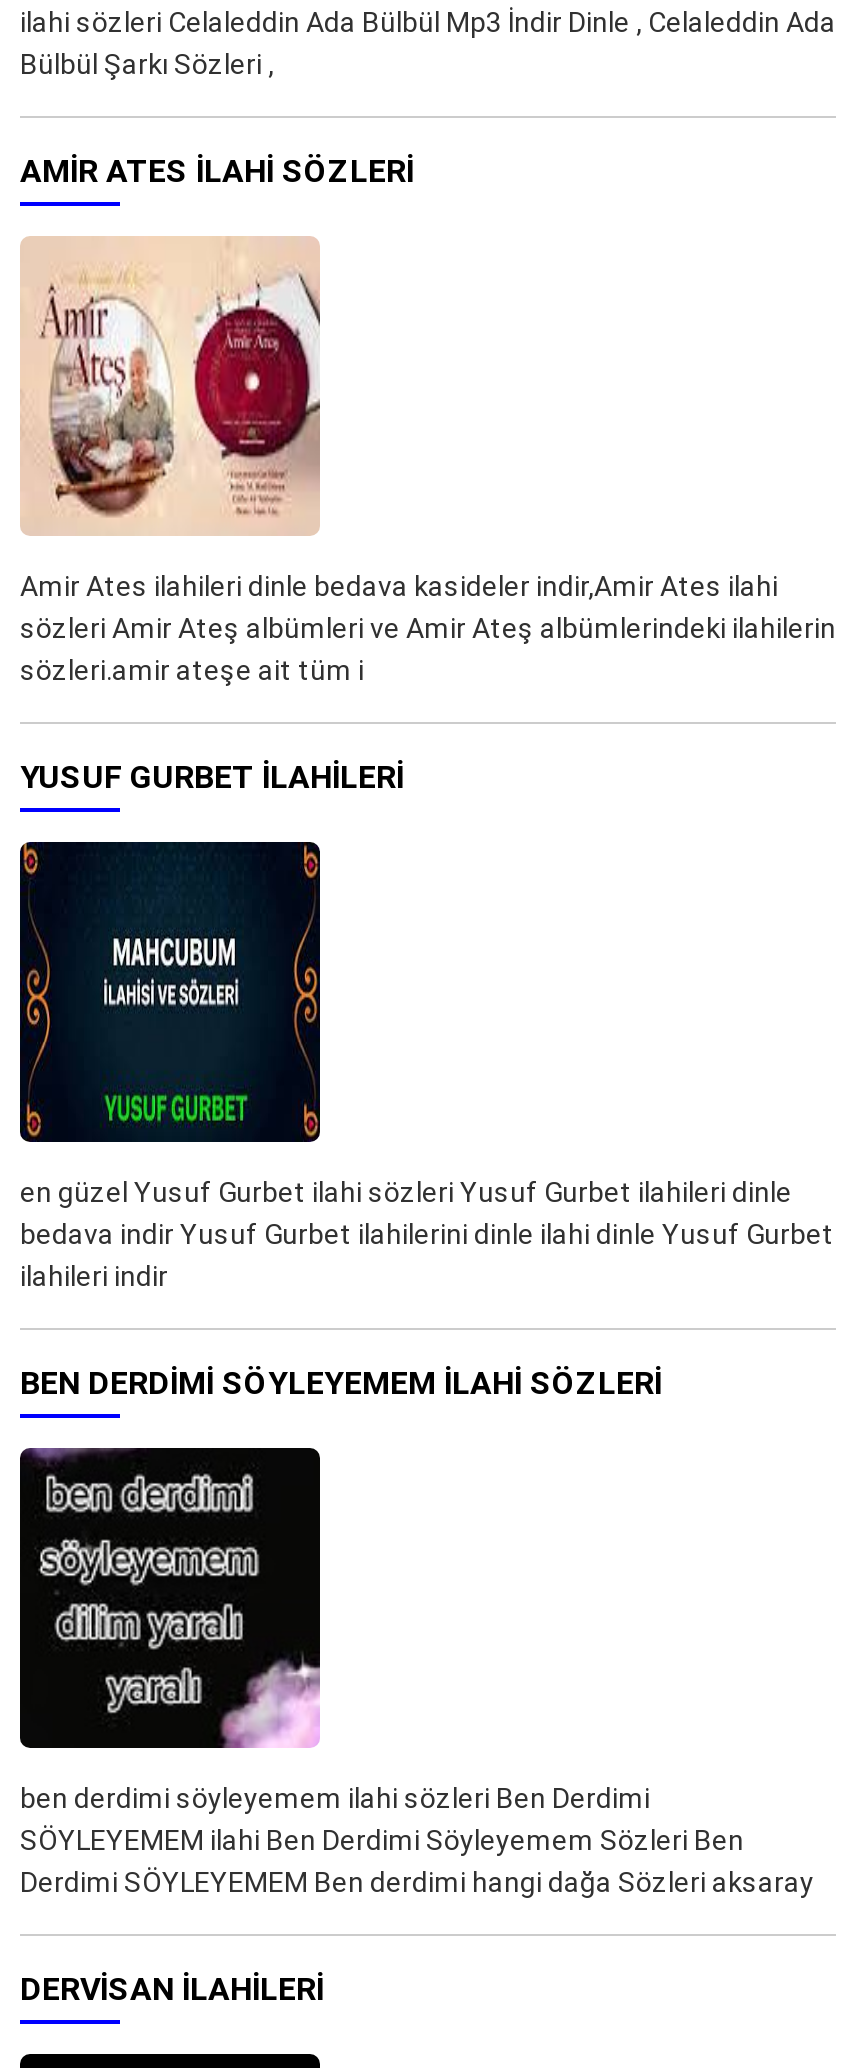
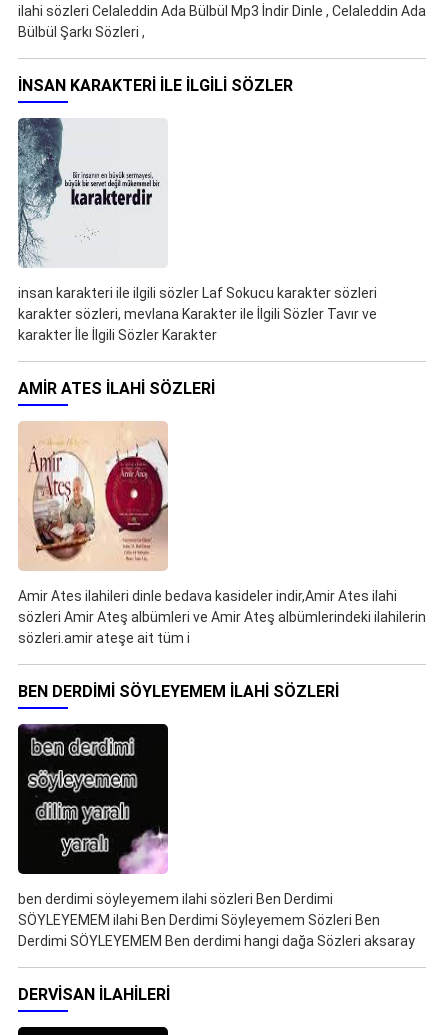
none -> [17,117,377,343] [image] | insan karakteri ile ilgili sözler Laf Sokucu karakter sözleri | karakter sözleri, mevlana Karakter ile İlgili Sözler Tavır ve | karakter İle İlgili Sözler Karakter
none -> [18,76,293,95] INSAN KARAKTERI ILE ILGILI SÖZLER
moved [20,152,836,686] -> [18,379,426,646]: [image] | AMIR ATES ILAHI SÖZLERI | Amir Ates ilahileri dinle bedava kasideler indir,Amir Ates ilahi | sözleri Amir Ateş albümleri ve Amir Ateş albümlerindeki ilahilerin | sözleri.amir ateşe ait tüm i
[20,758,404,796] YUSUF GURBET ILAHILERI -> none
[20,840,834,1292] [image] | en güzel Yusuf Gurbet ilahi sözleri Yusuf Gurbet ilahileri dinle | bedava indir Yusuf Gurbet ilahilerini dinle ilahi dinle Yusuf Gurbet | ilahileri indir -> none

